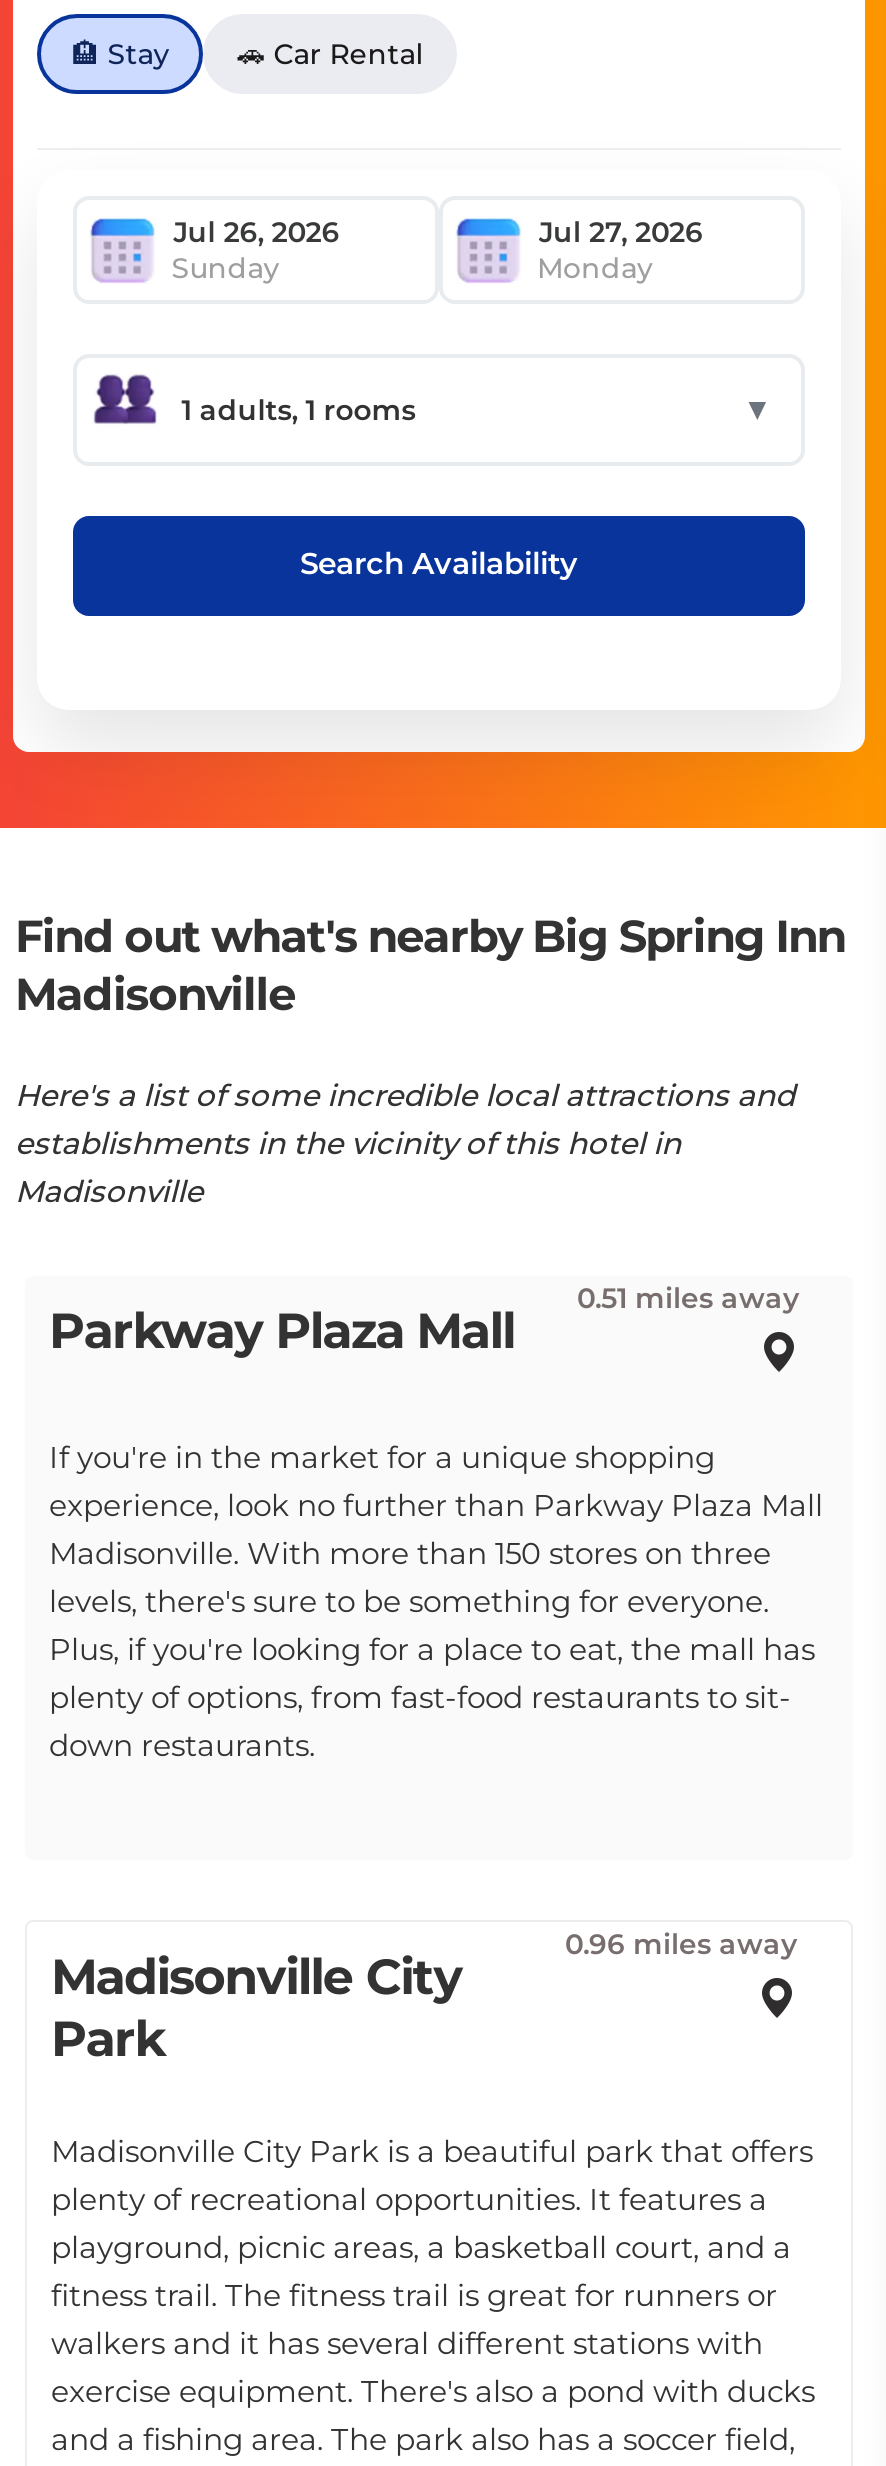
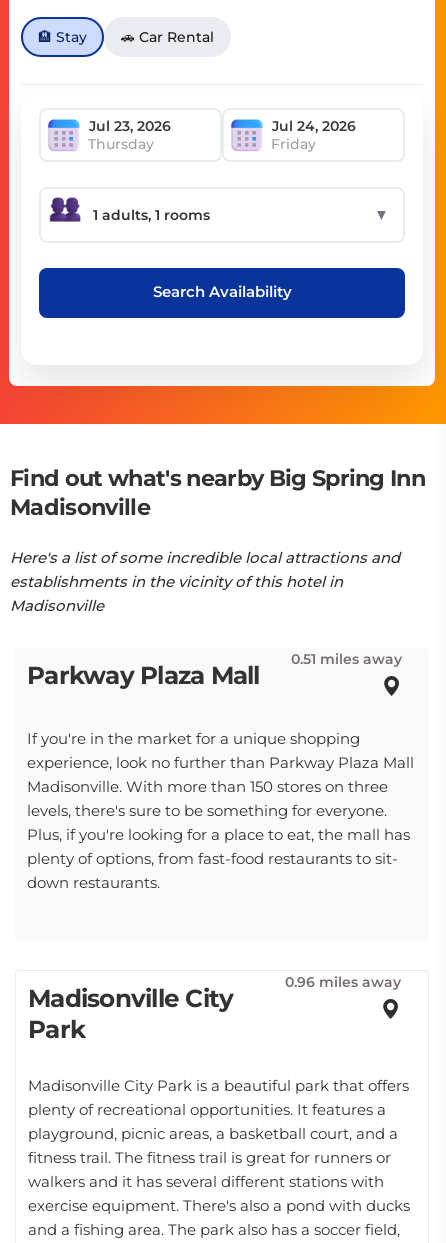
[171,249,653,285] Sunday | Monday -> [88,134,316,152] Thursday | Friday

